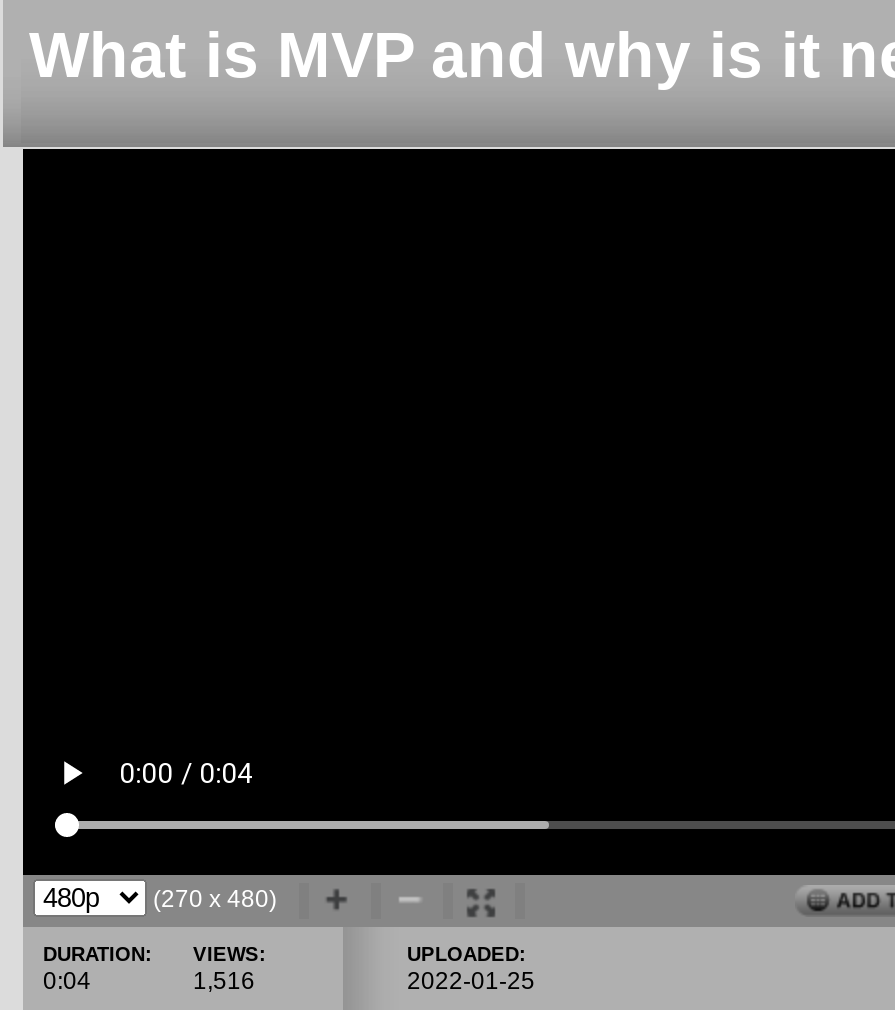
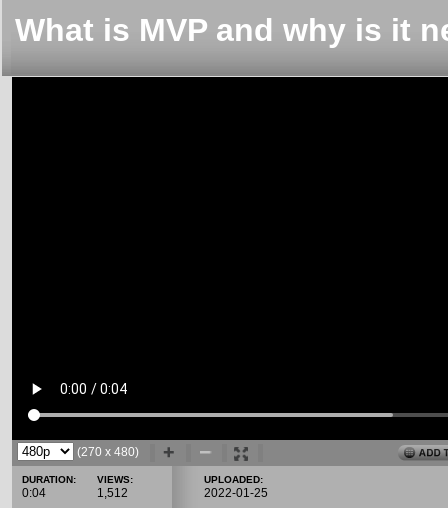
[193,967,255,995] 1,516 -> [97,486,128,500] 1,512

